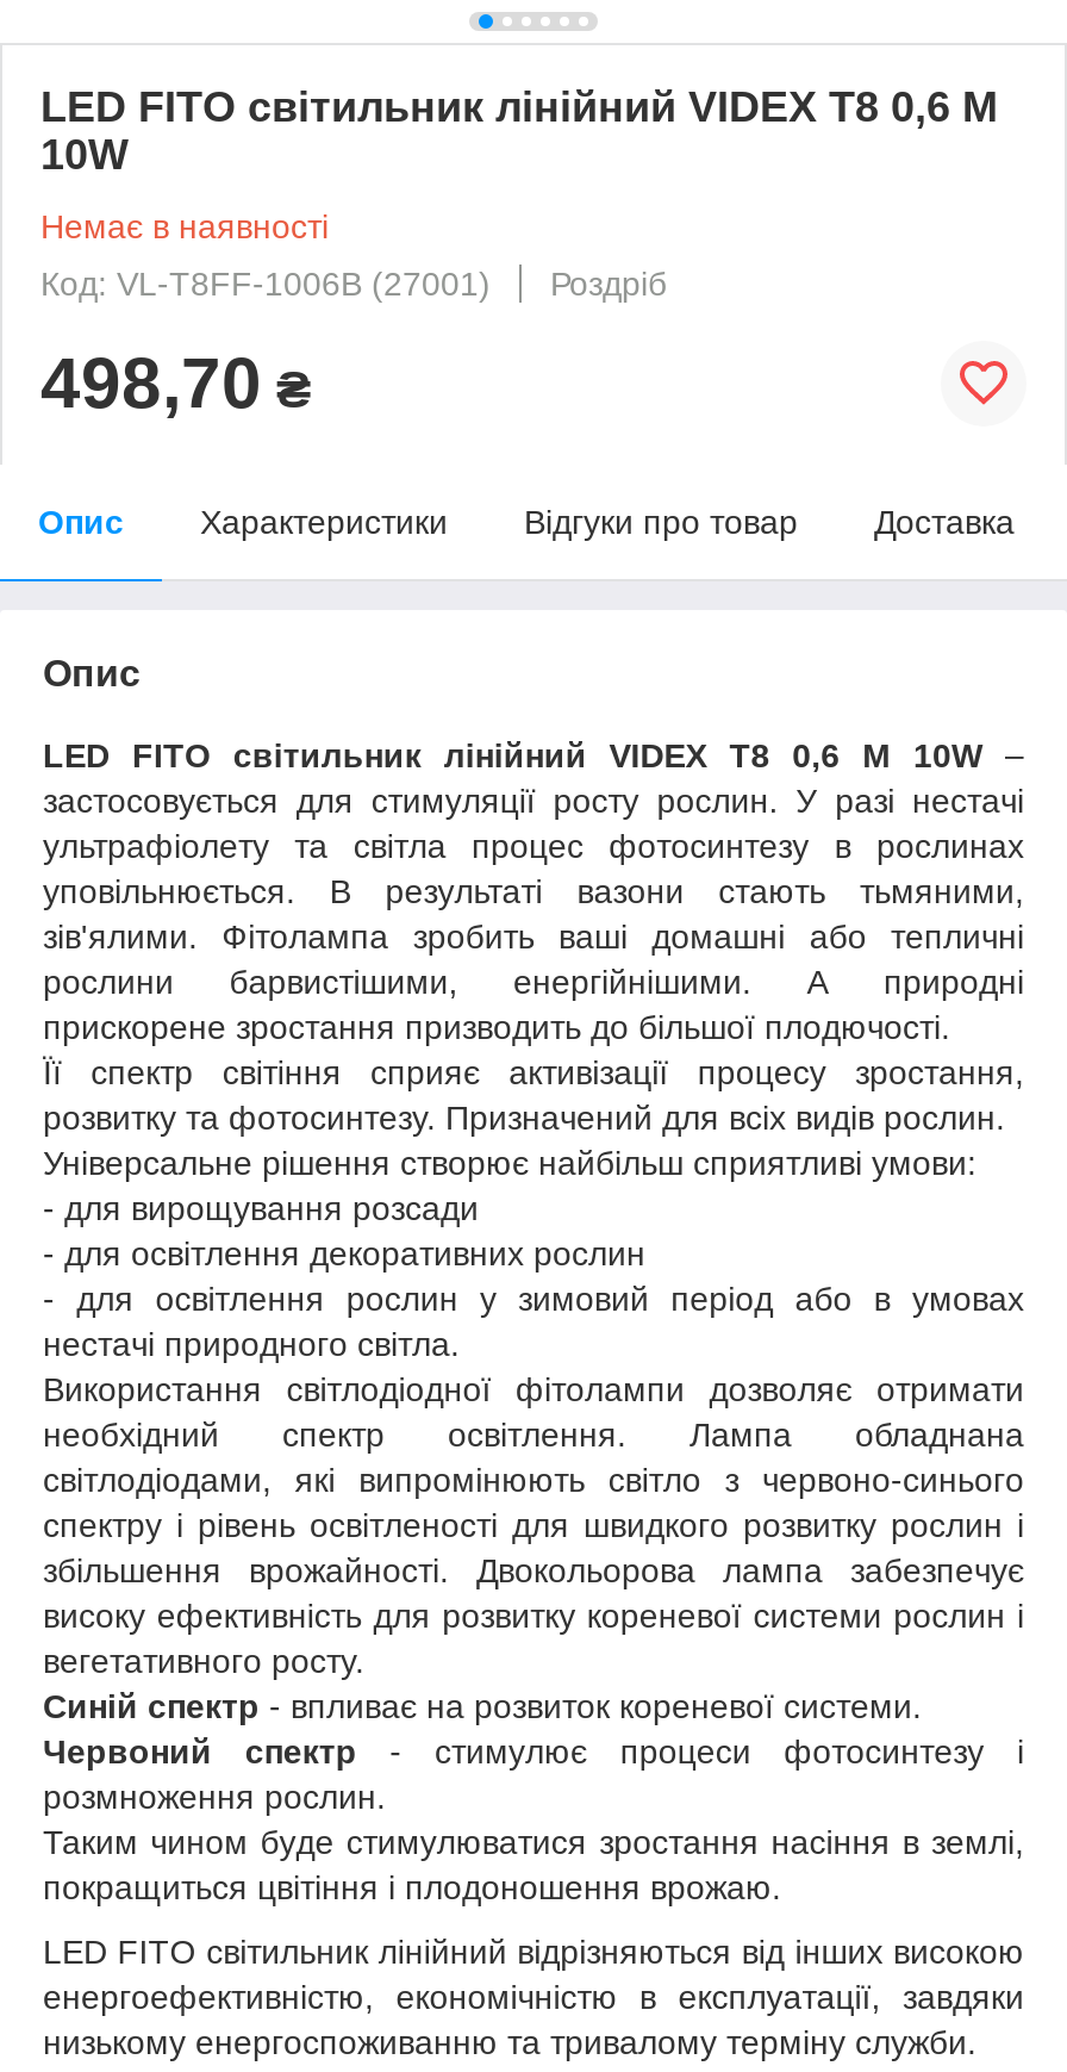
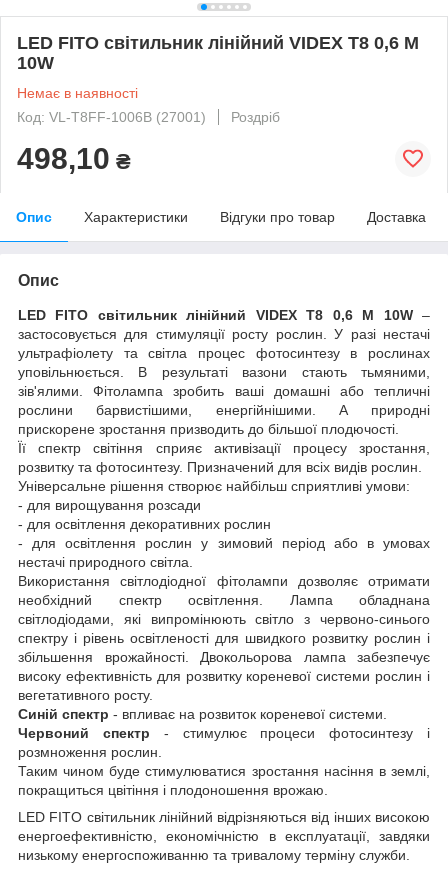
[40,343,312,421] 498,70 ₴ -> [17,142,131,175] 498,10 ₴

